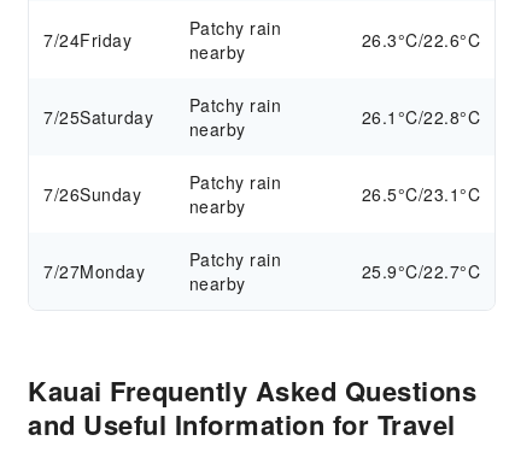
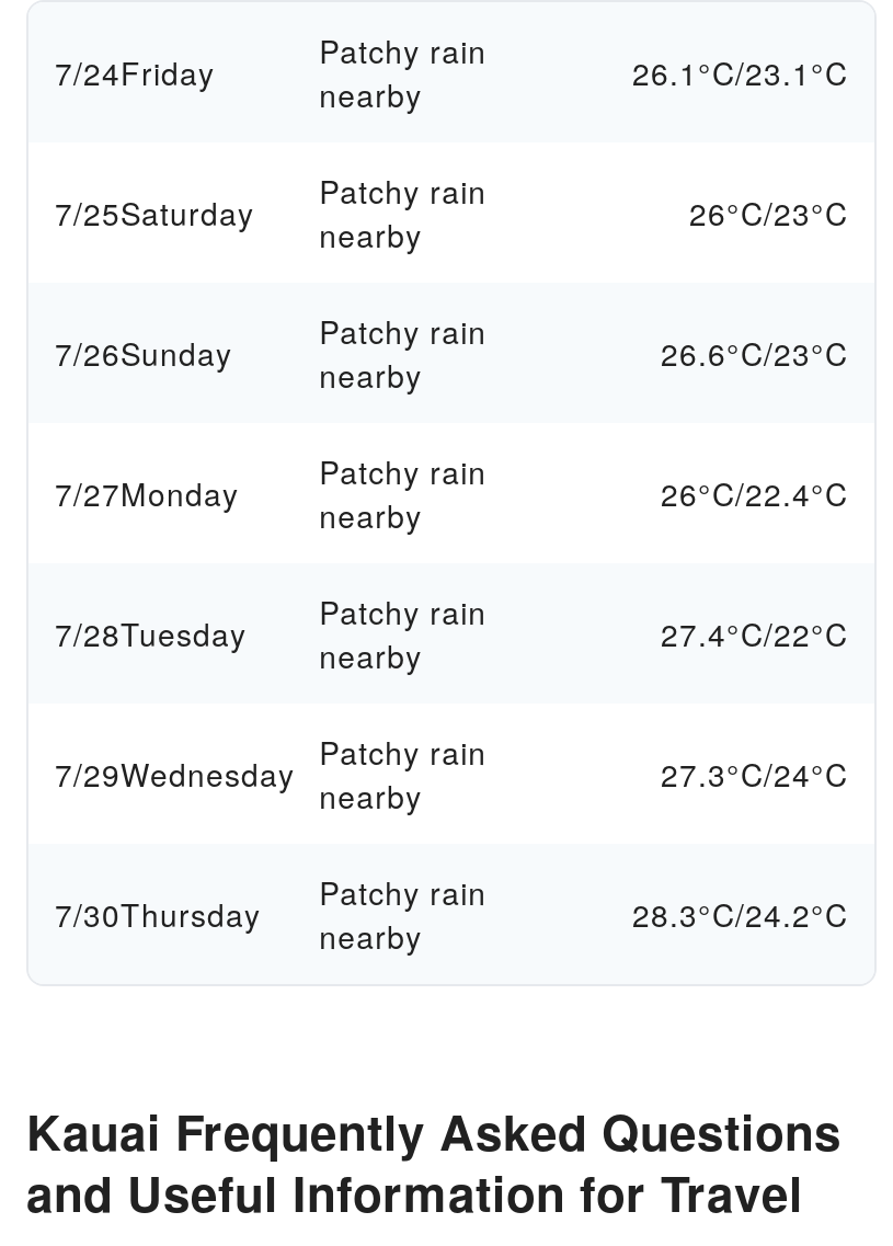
[361,28,480,52] 26.3°C/22.6°C -> [632,50,848,94] 26.1°C/23.1°C
[361,105,480,129] 26.1°C/22.8°C -> [689,191,848,235] 26°C/23°C
[361,182,480,206] 26.5°C/23.1°C -> [661,331,848,375] 26.6°C/23°C
[361,259,480,283] 25.9°C/22.7°C -> [55,471,848,958] 26°C/22.4°C | 7/28Tuesday | Patchy rain | nearby | 27.4°C/22°C | 7/29Wednesday Patchy rain | nearby | 27.3°C/24°C | 7/30Thursday | Patchy rain | nearby | 28.3°C/24.2°C

